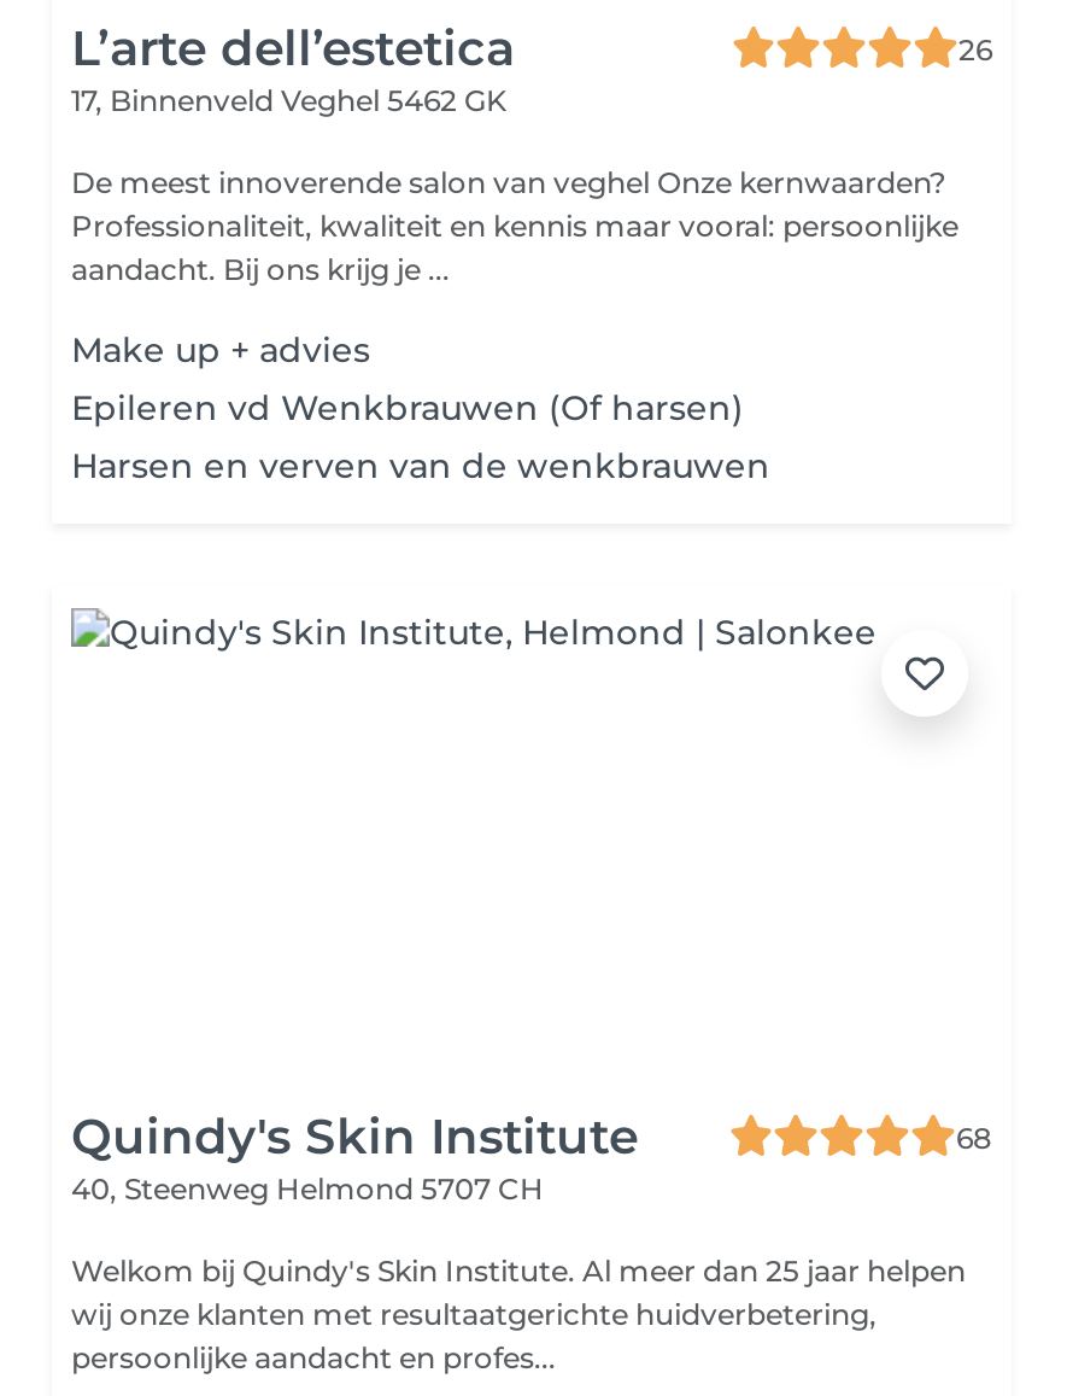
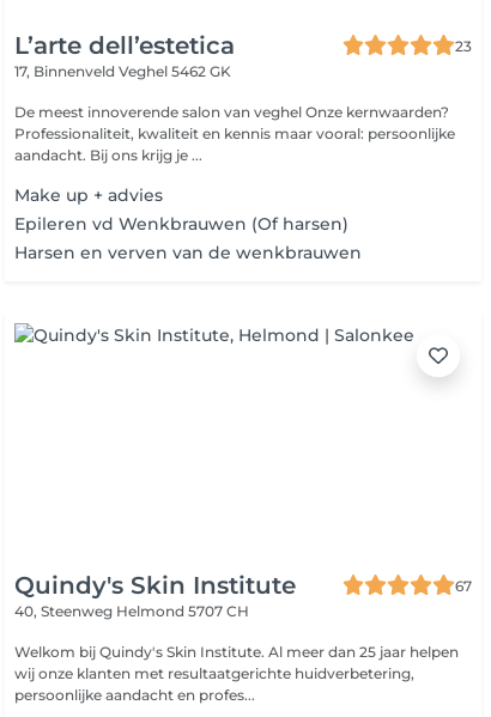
[958,31,992,68] 26 -> [455,37,472,55] 23
[956,1120,992,1156] 68 -> [455,577,472,595] 67

